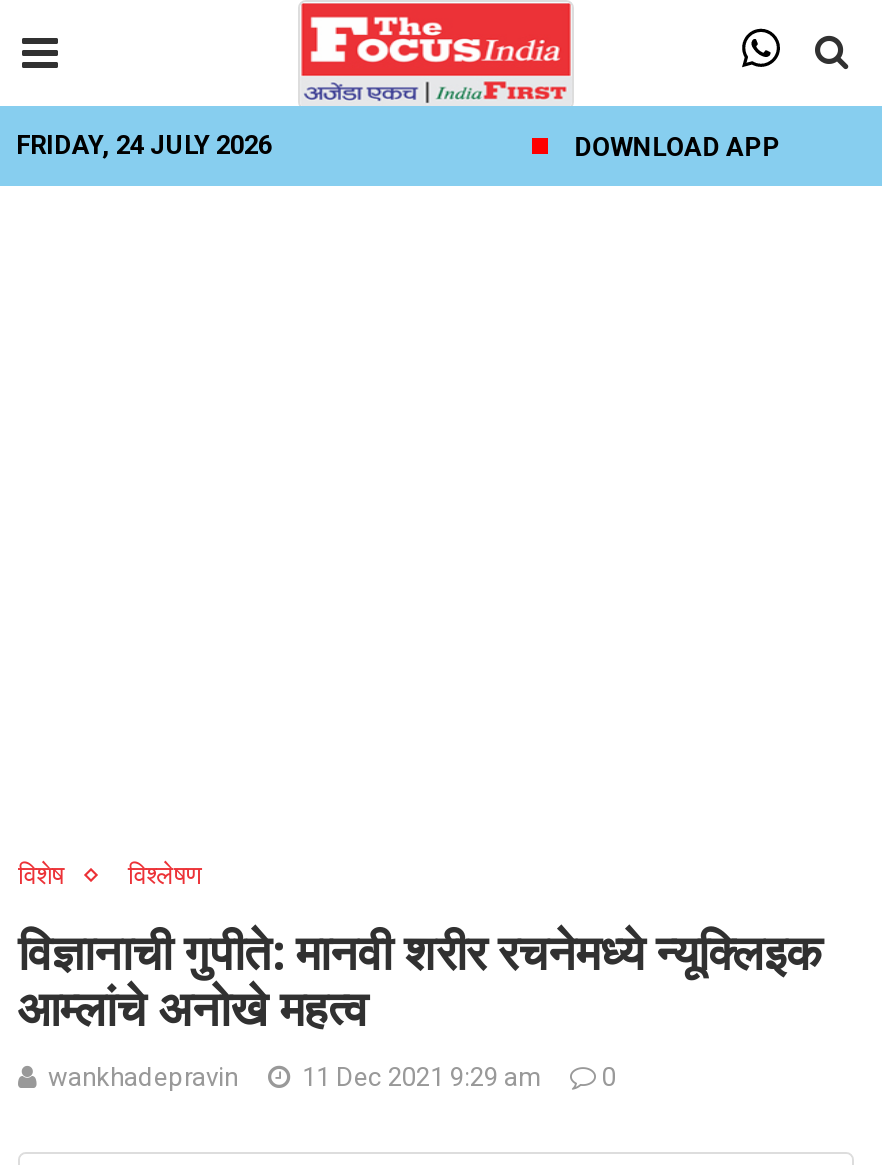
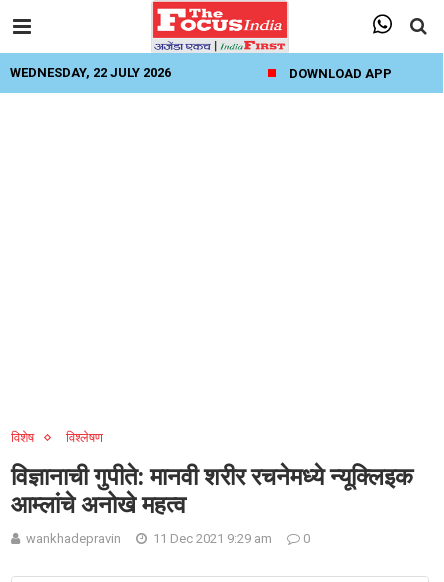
[16,130,272,160] FRIDAY, 24 JULY 2026 -> [10,65,171,80] WEDNESDAY, 22 JULY 2026

